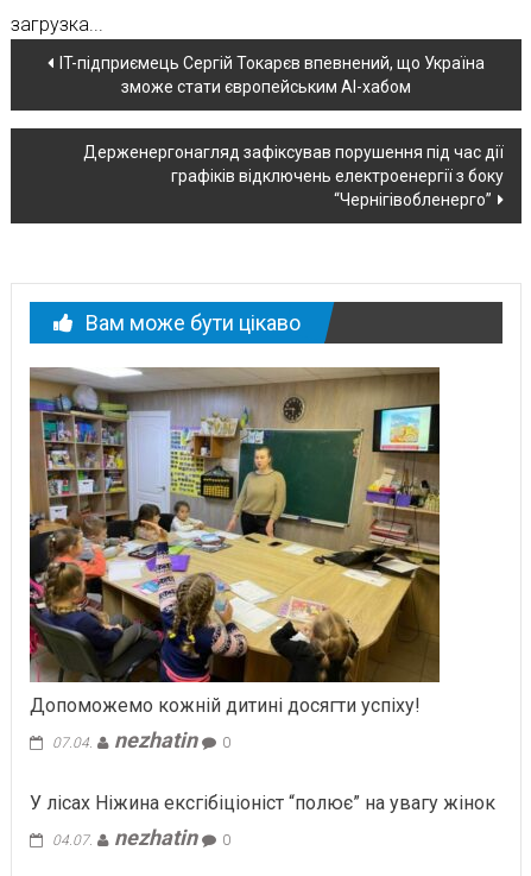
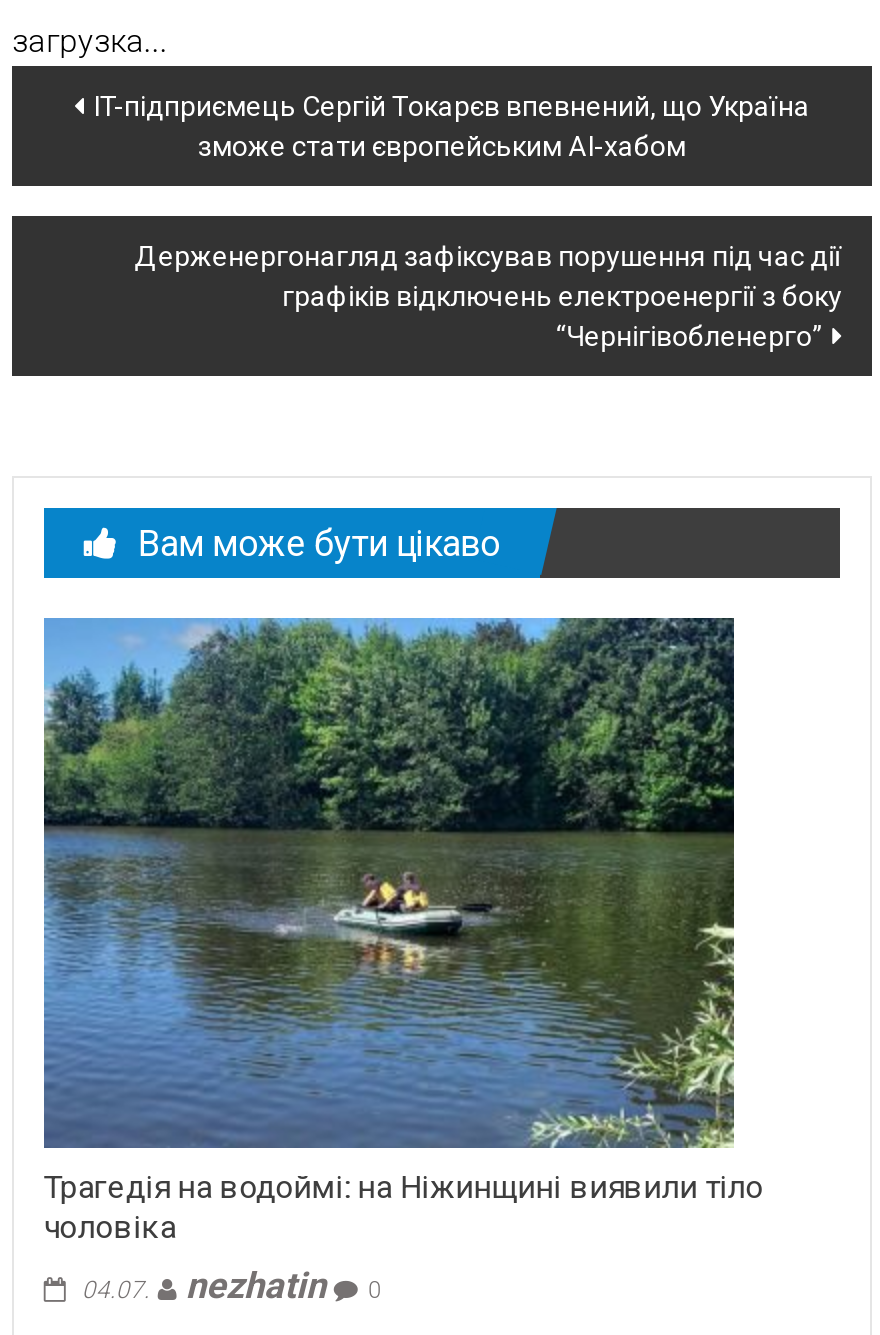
[29,366,495,814] [image] | Допоможемо кожній дитині досягти успіху! | 07.04. | nezhatin | 0 | У лісах Ніжина ексгібіціоніст “полює” на увагу жінок -> [42,616,764,1245] [image] | Трагедія на водоймі: на Ніжинщині виявили тіло | чоловіка

